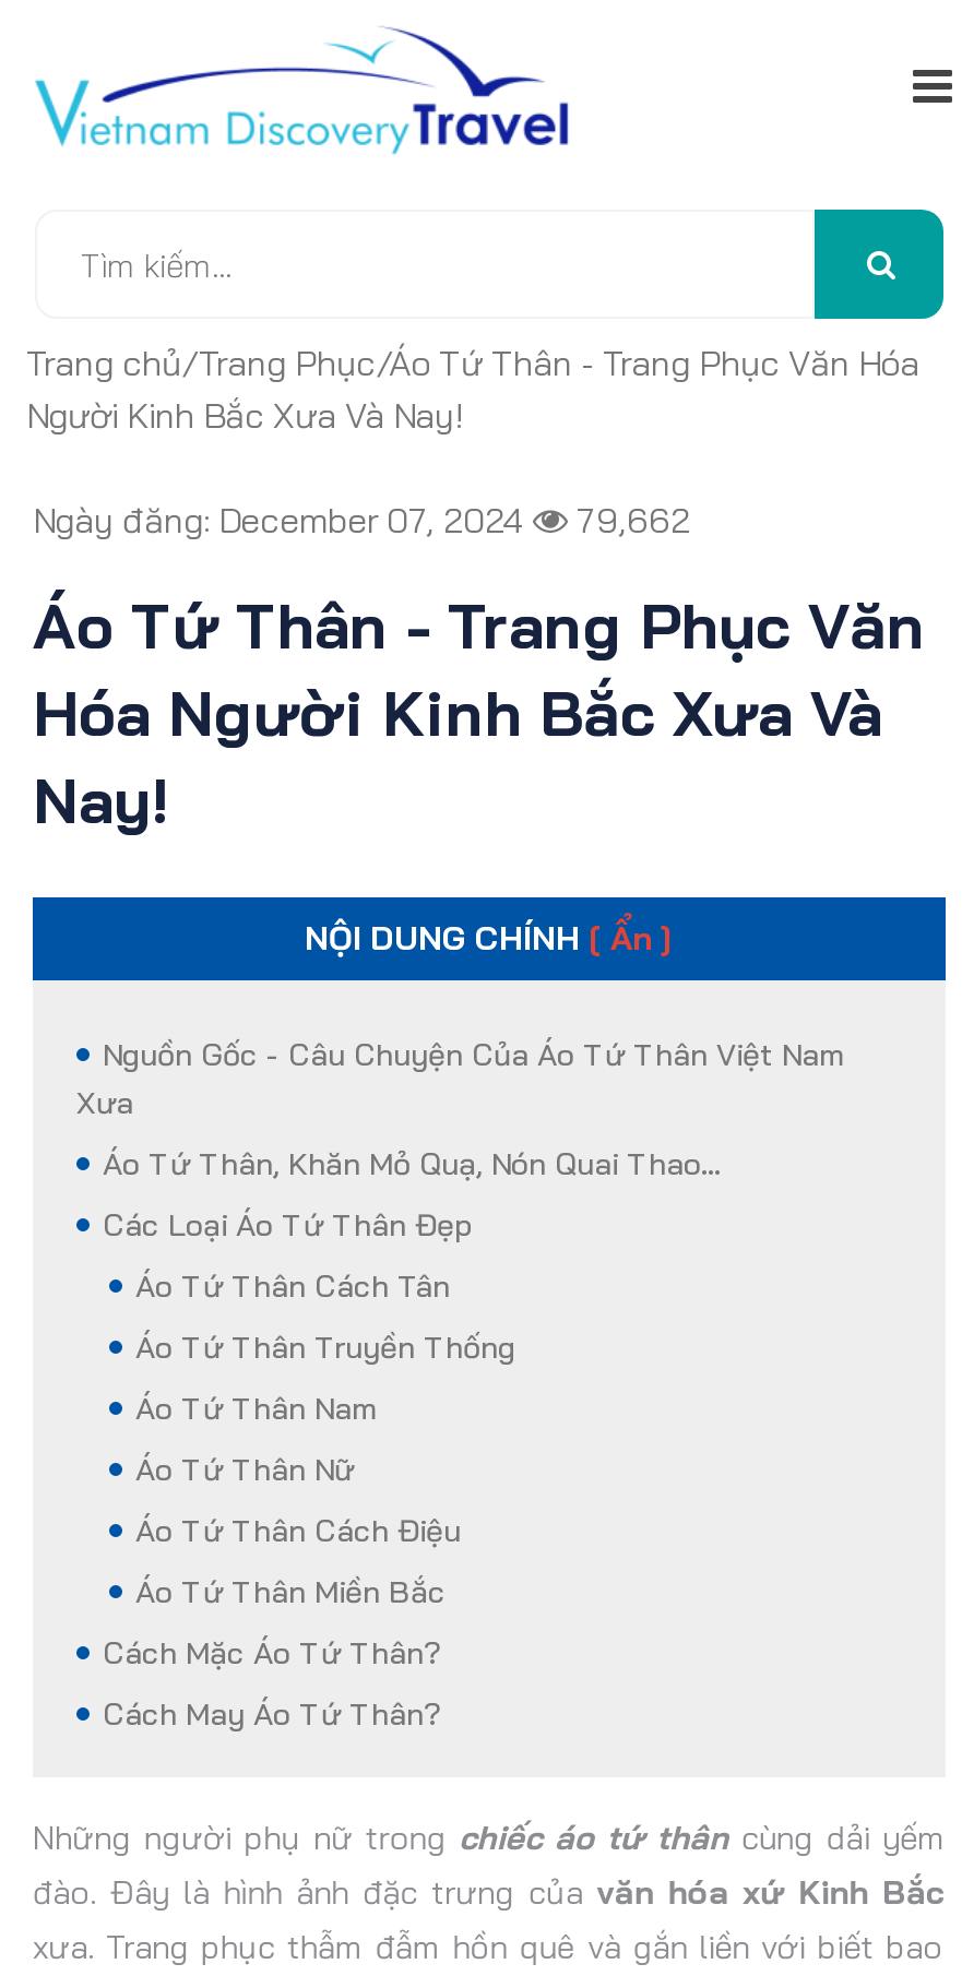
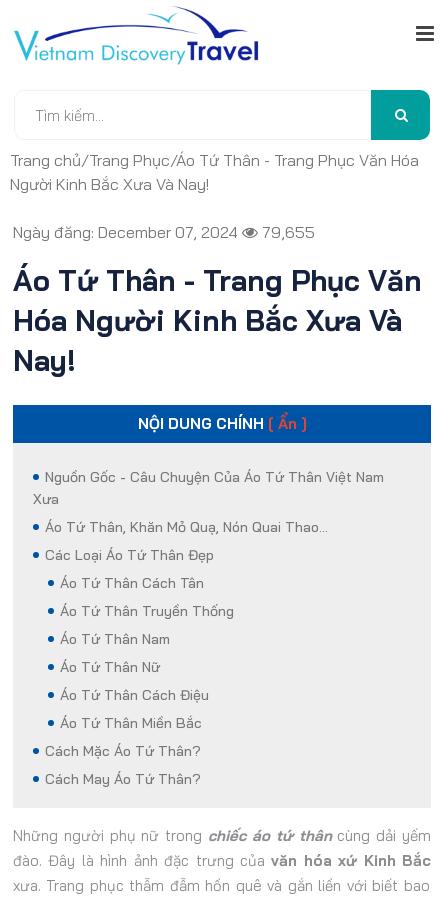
[33,498,690,541] Ngày đăng: December 07, 2024 79,662 -> [13,222,315,242] Ngày đăng: December 07, 2024 79,655

